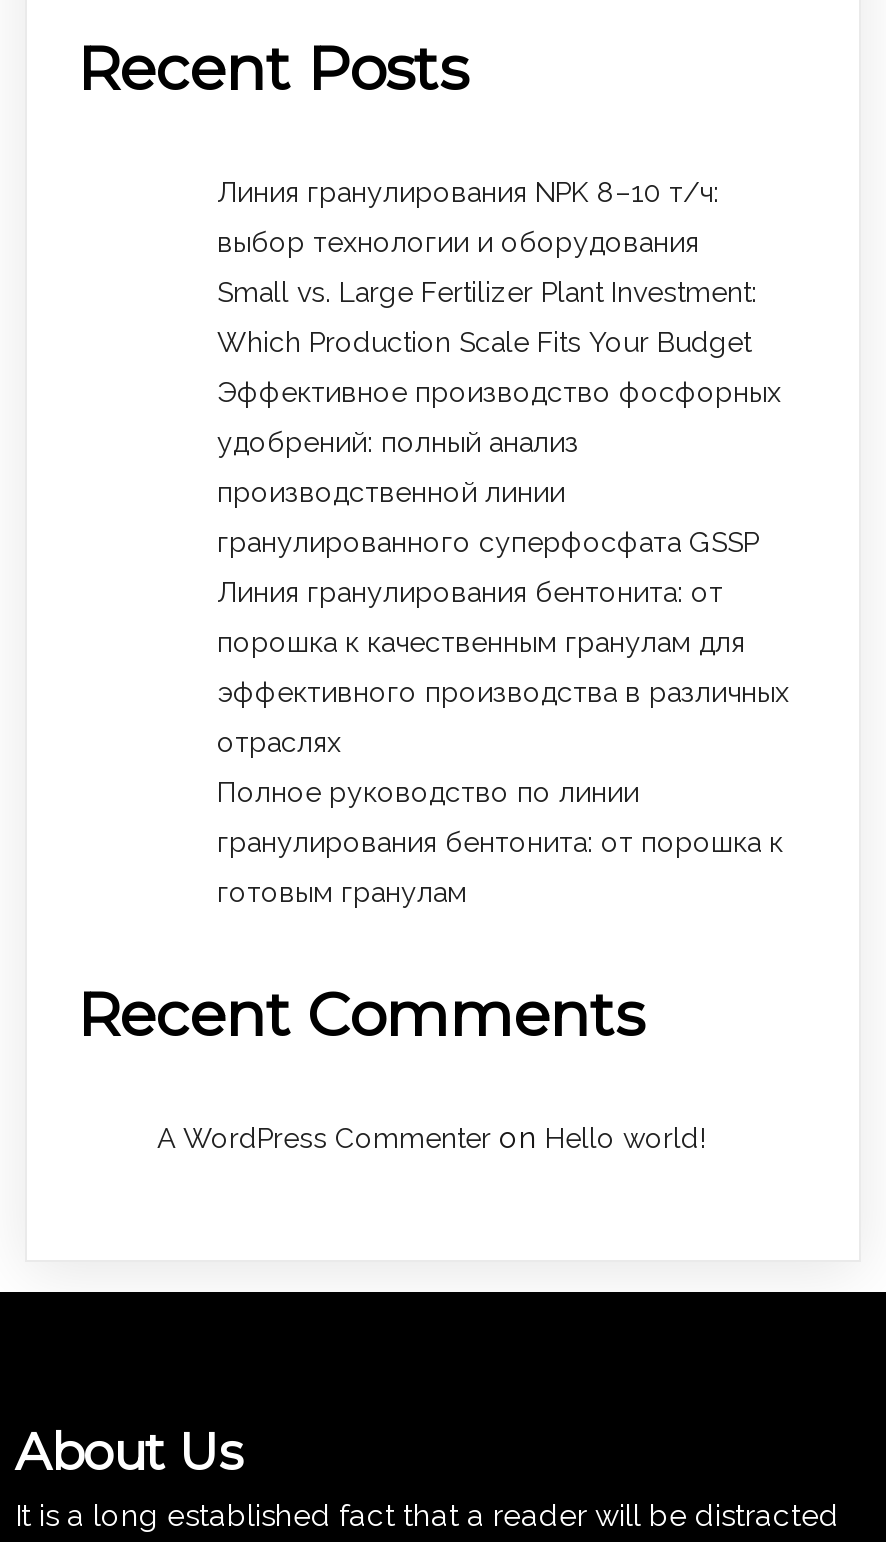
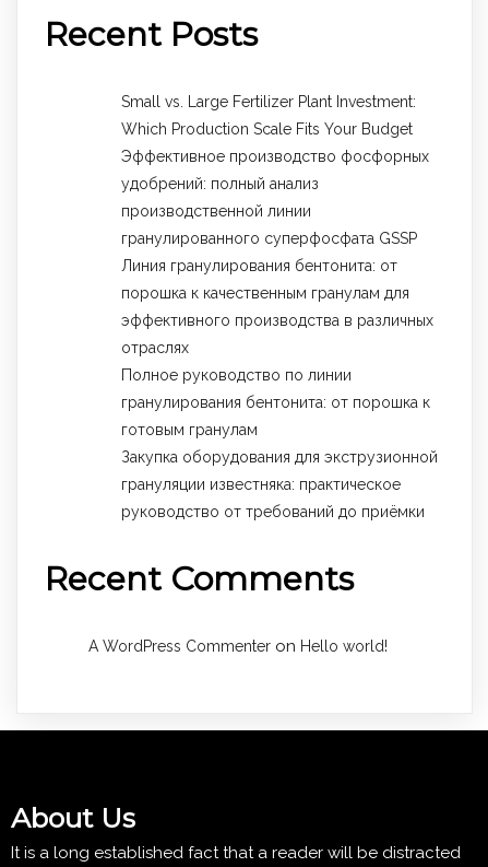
[217,177,719,259] Линия гранулирования NPK 8–10 т/ч: | выбор технологии и оборудования -> none
moved [217,277,789,909] -> [121,93,433,439]: Small vs. Large Fertilizer Plant Investment: | Which Production Scale Fits Your Budget | Эффективное производство фосфорных | ... | гранулирования бентонита: от порошка к | готовым гранулам
none -> [121,449,438,521] Закупка оборудования для экструзионной | грануляции известняка: практическое | руководство от требований до приёмки

